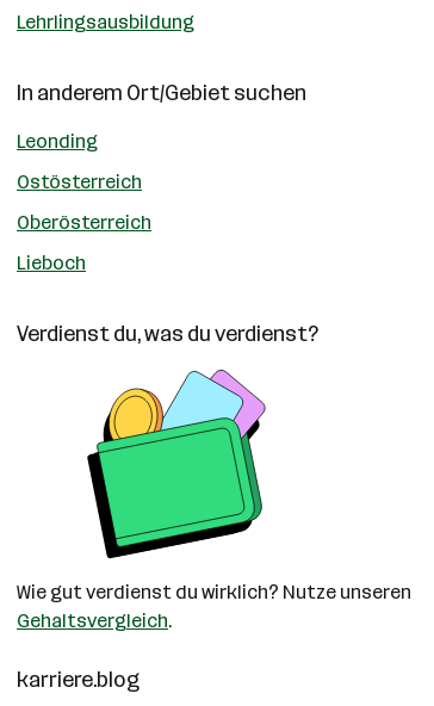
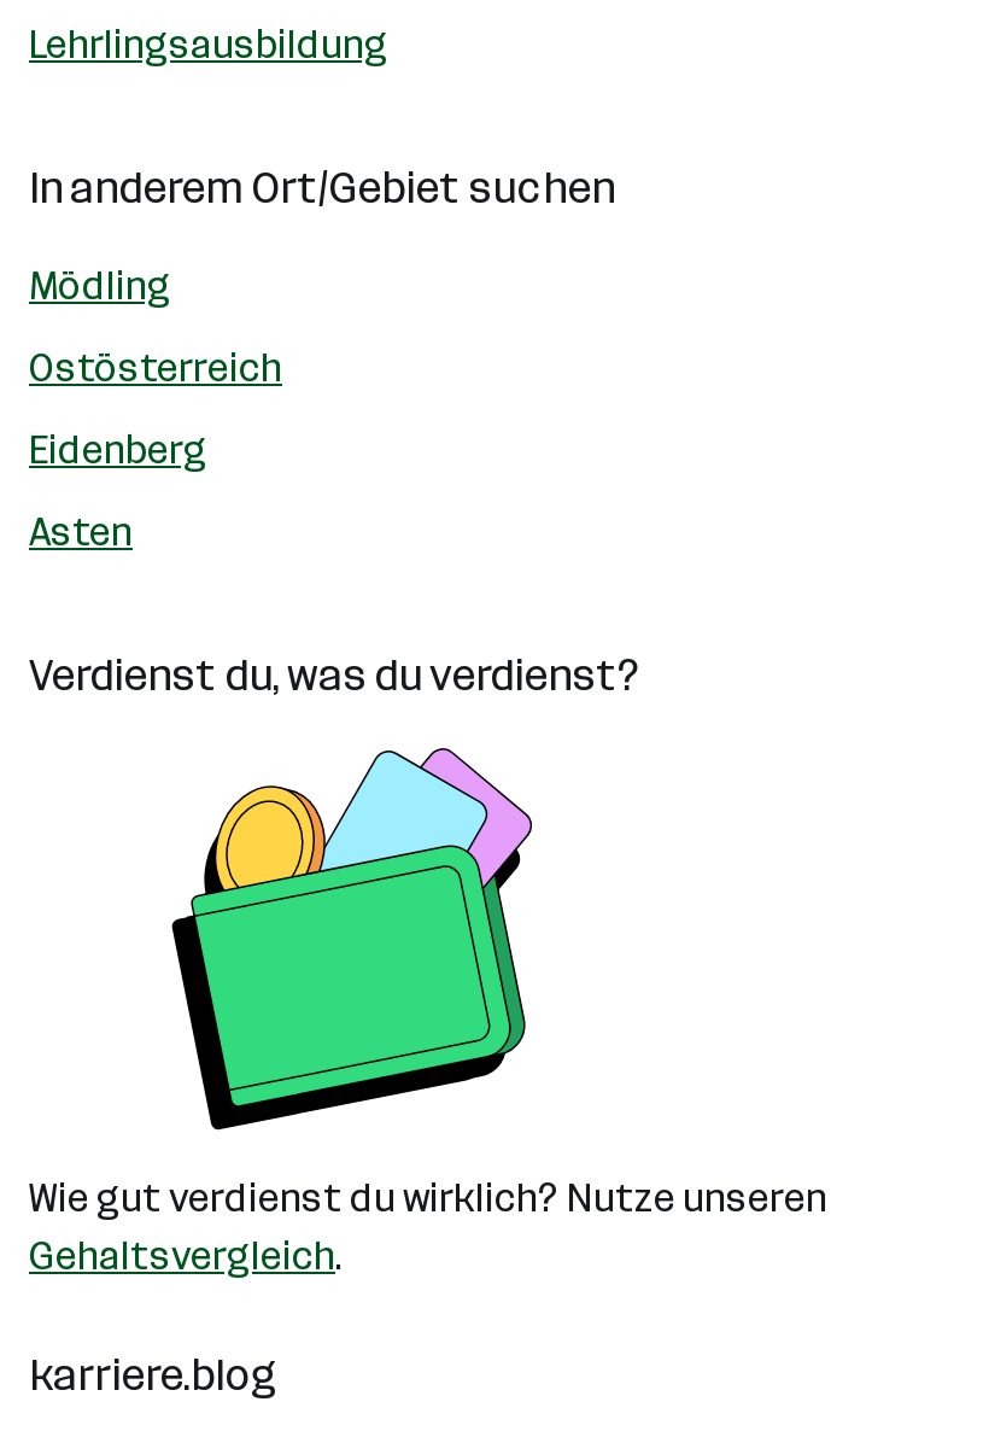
[17,130,98,153] Leonding -> [29,263,171,309] Mödling
[17,211,151,234] Oberösterreich -> [29,427,207,473] Eidenberg
[17,252,86,274] Lieboch -> [29,509,133,555] Asten

